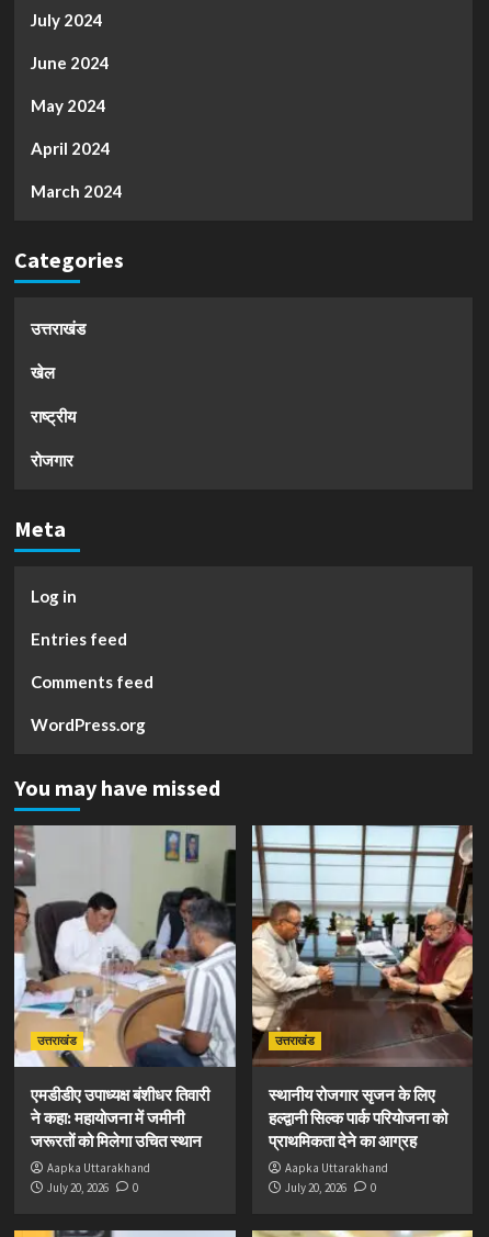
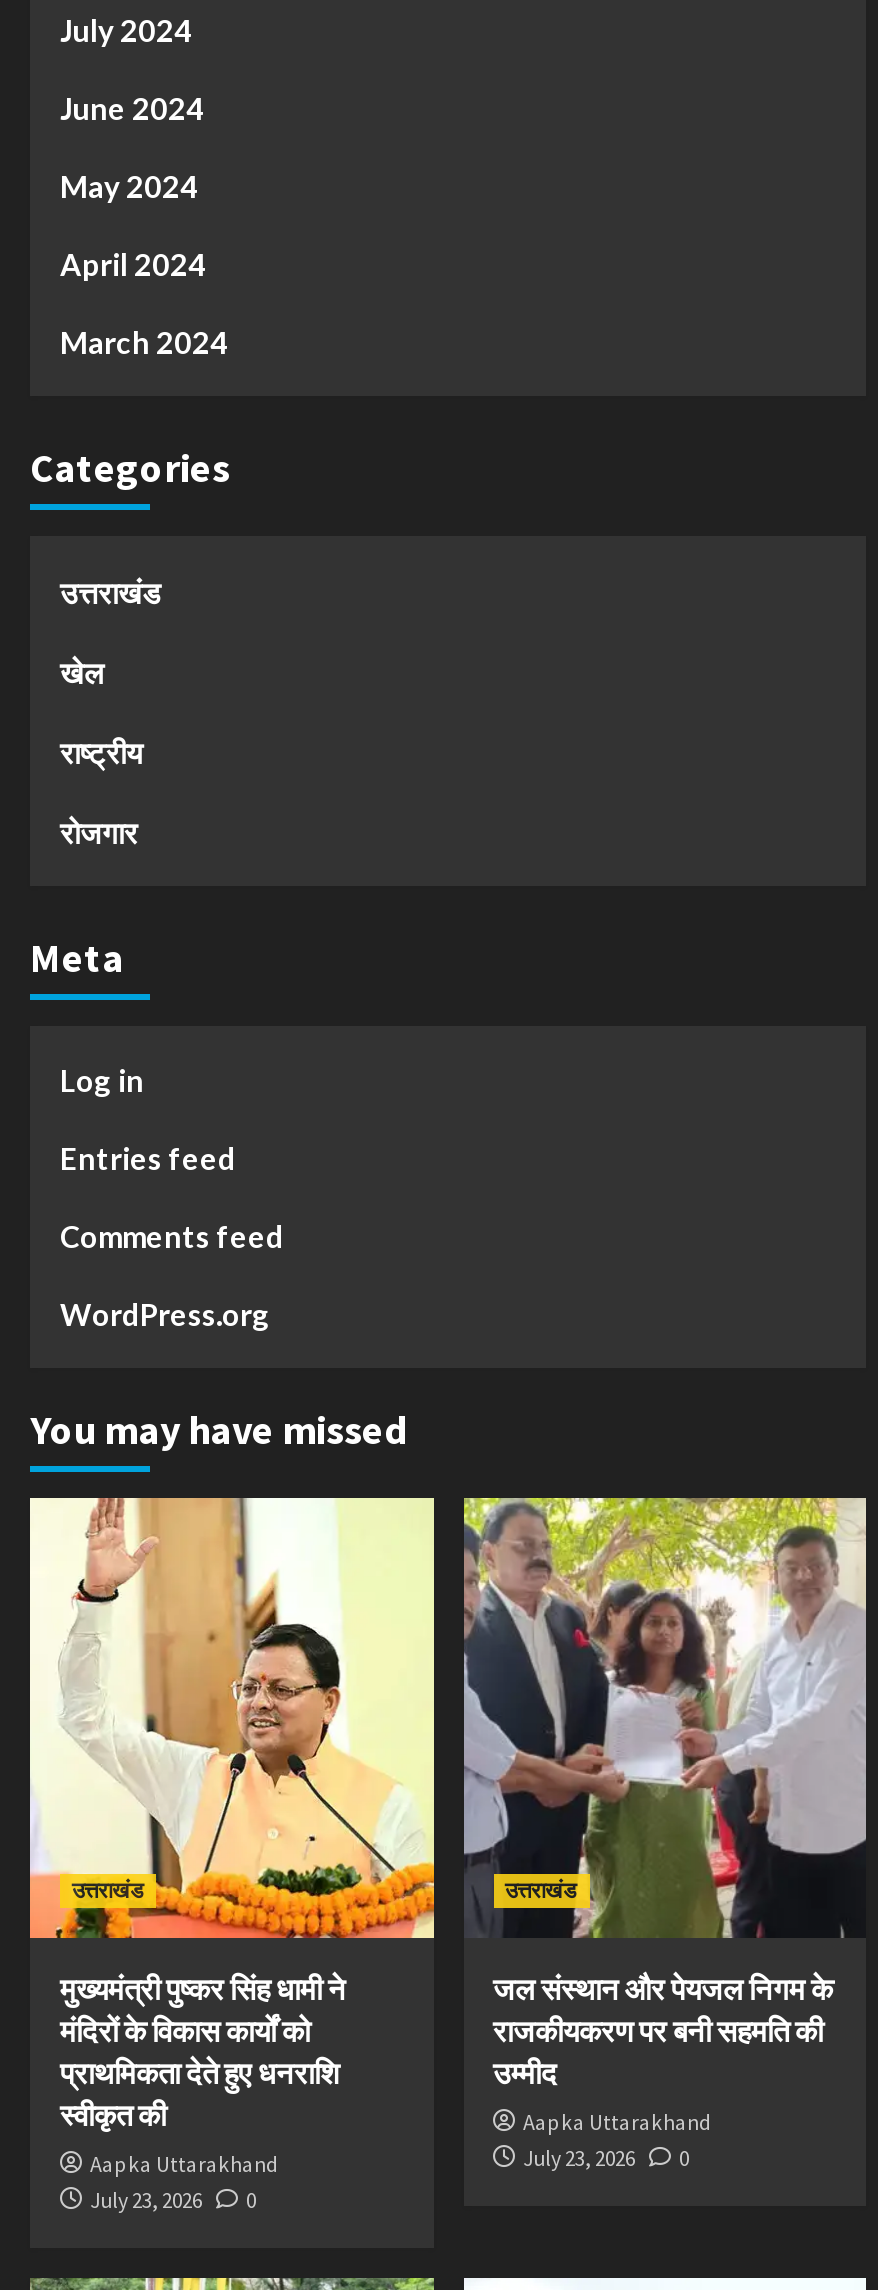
[13,825,237,1151] [image] | एमडीडीए उपाध्यक्ष बंशीधर तिवारी | ने कहा: महायोजना में जमीनी | जरूरतों को मिलेगा उचित स्थान -> [28,1496,436,2134] [image] | मुख्यमंत्री पुष्कर सिंह धामी ने | मंदिरों के विकास कार्यों को | प्राथमिकता देते हुए धनराशि | स्वीकृत की
[251,824,474,1151] [image] | स्थानीय रोजगार सृजन के लिए | हल्द्वानी सिल्क पार्क परियोजना को | प्राथमिकता देने का आग्रह -> [462,1496,868,2092] [image] | जल संस्थान और पेयजल निगम के | राजकीयकरण पर बनी सहमति की | उम्मीद
[47,1180,138,1195] July 20, 2026 0 -> [90,2186,256,2214] July 23, 2026 0
[285,1180,376,1195] July 20, 2026 0 -> [523,2144,689,2172] July 23, 2026 0

